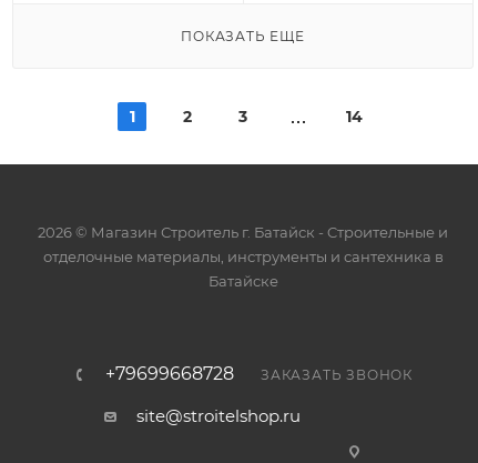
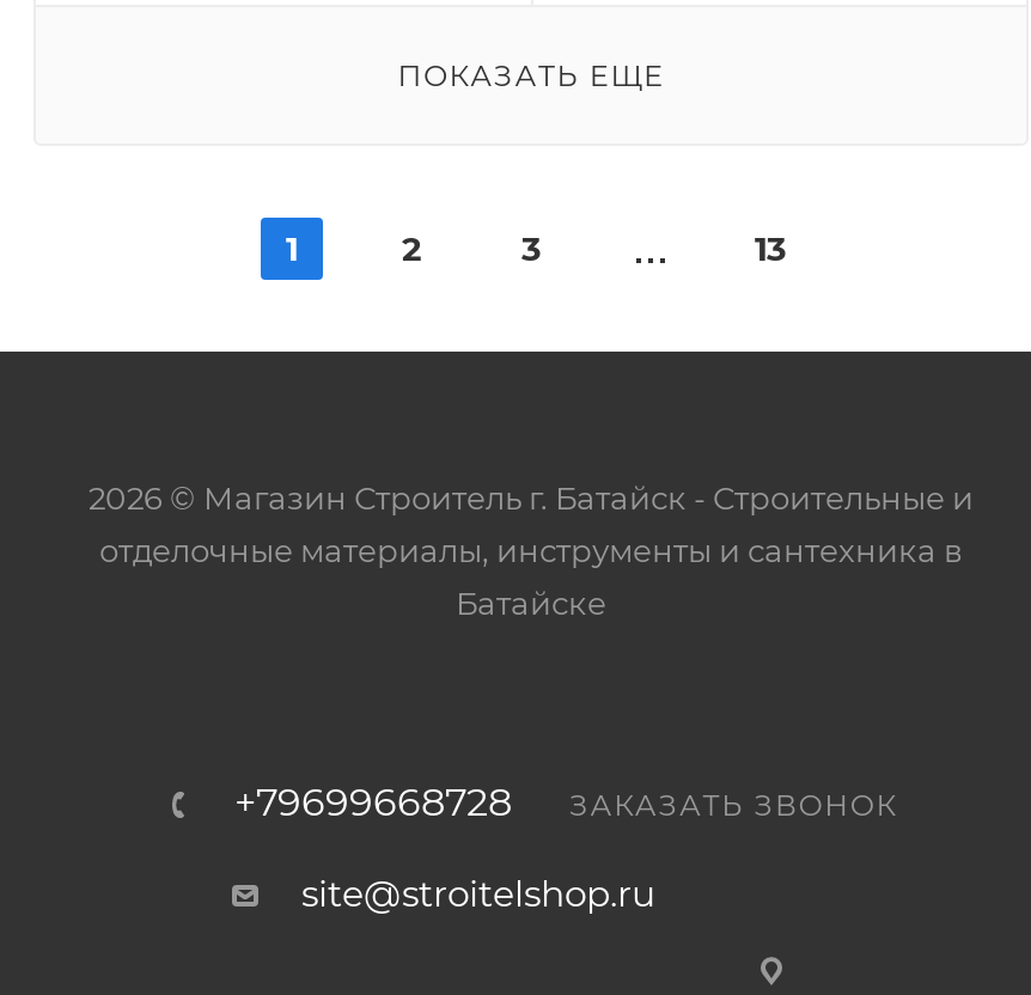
[345,107,362,127] 14 -> [755,227,786,270] 13

